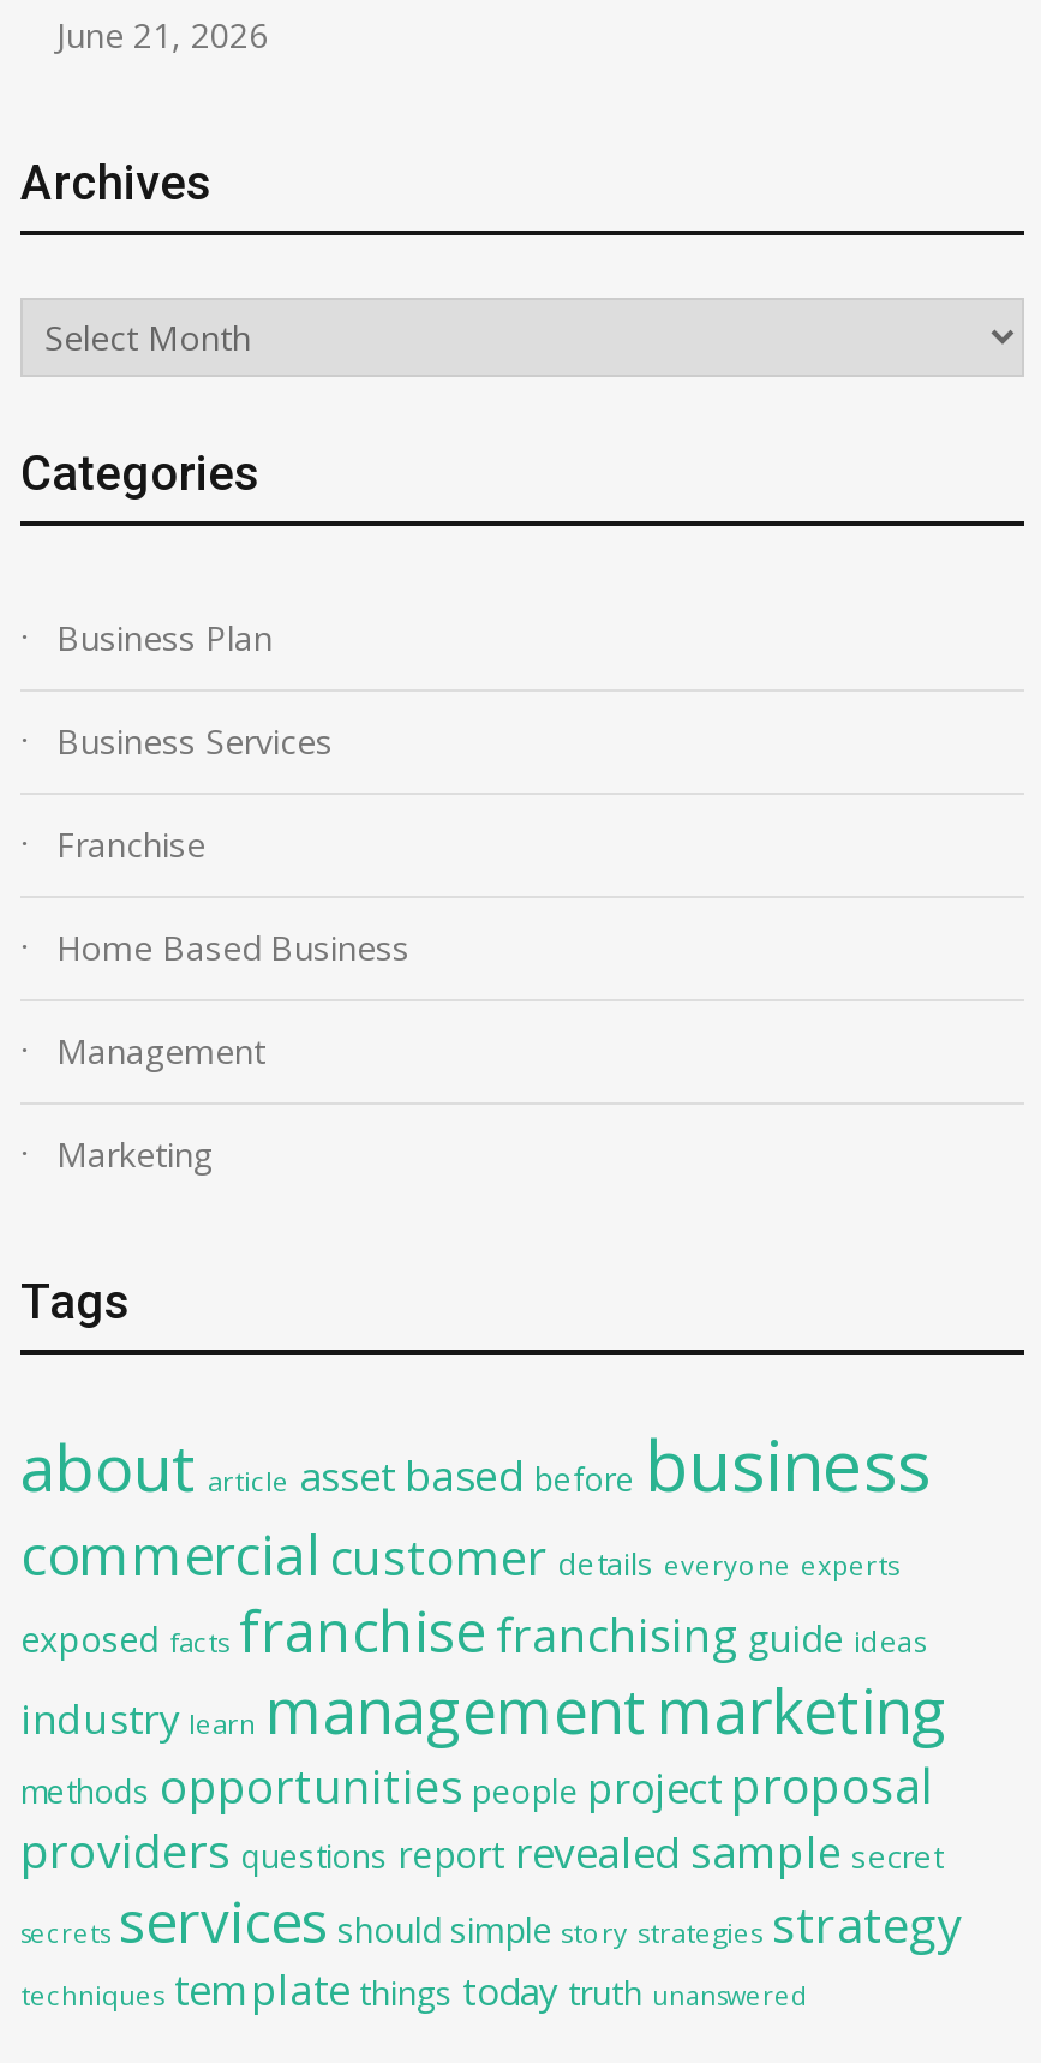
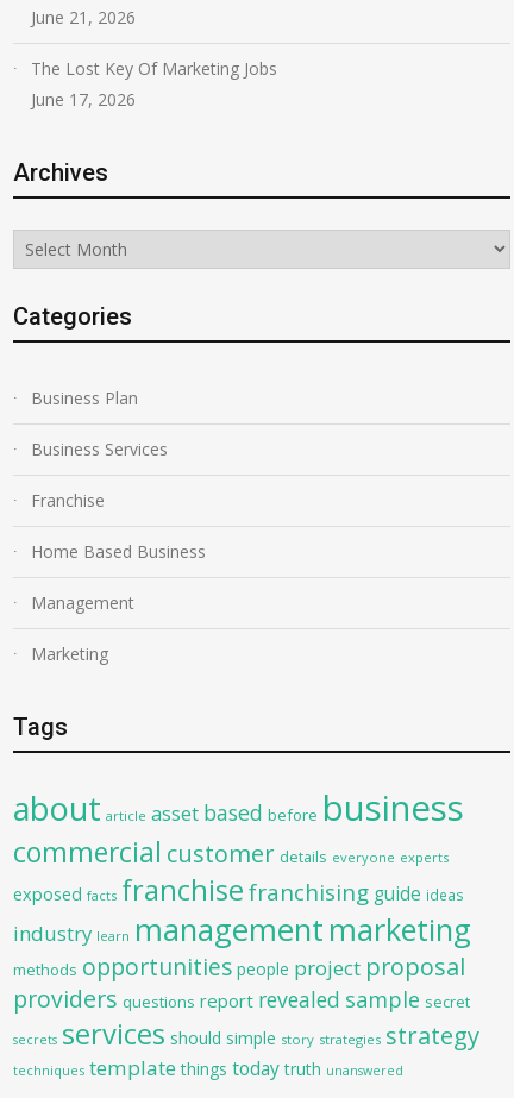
none -> [31,57,277,110] The Lost Key Of Marketing Jobs | June 17, 2026

